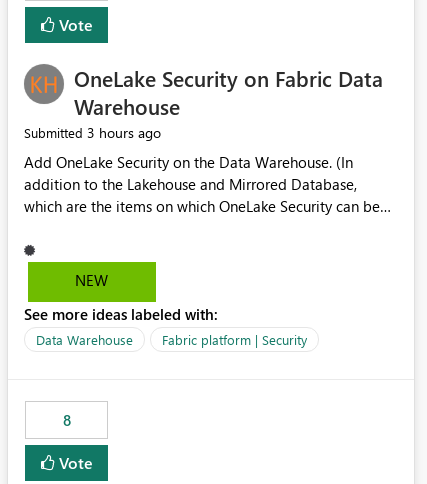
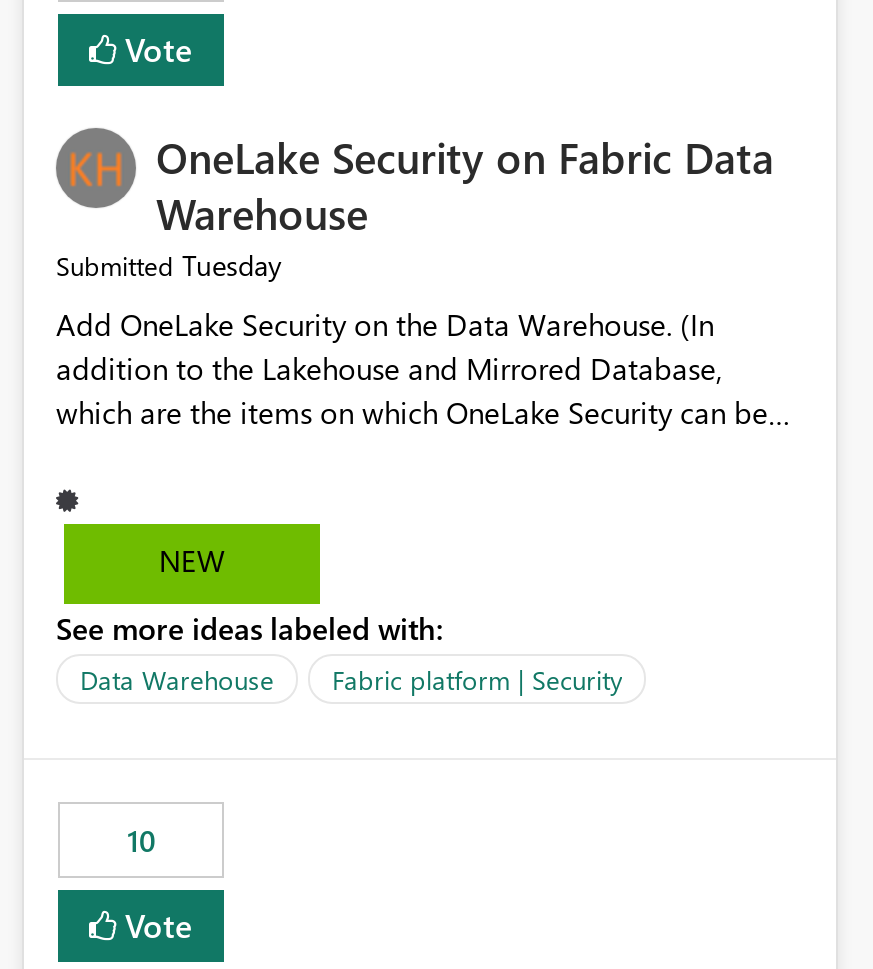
[24,123,161,142] Submitted 3 hours ago -> [56,247,282,285] Submitted Tuesday
[62,410,70,430] 8 -> [127,821,155,861] 10

